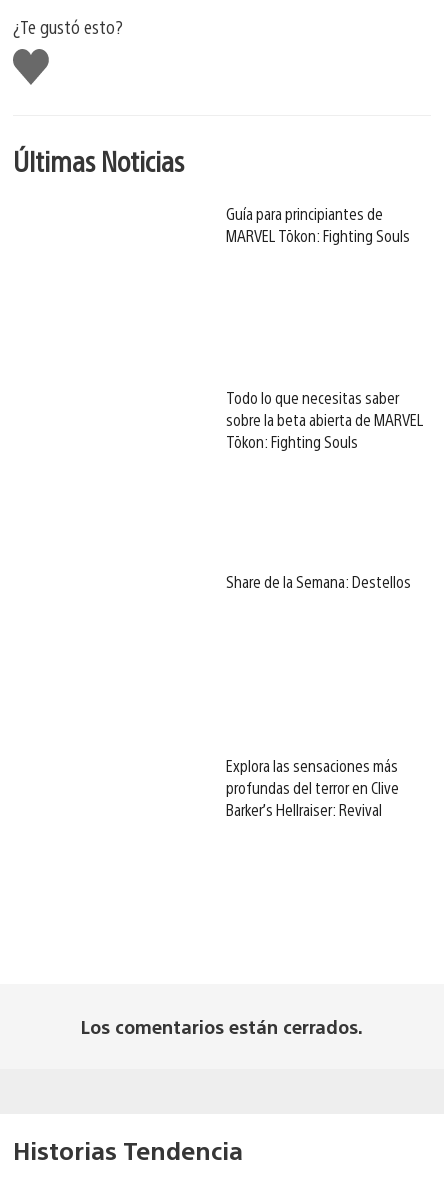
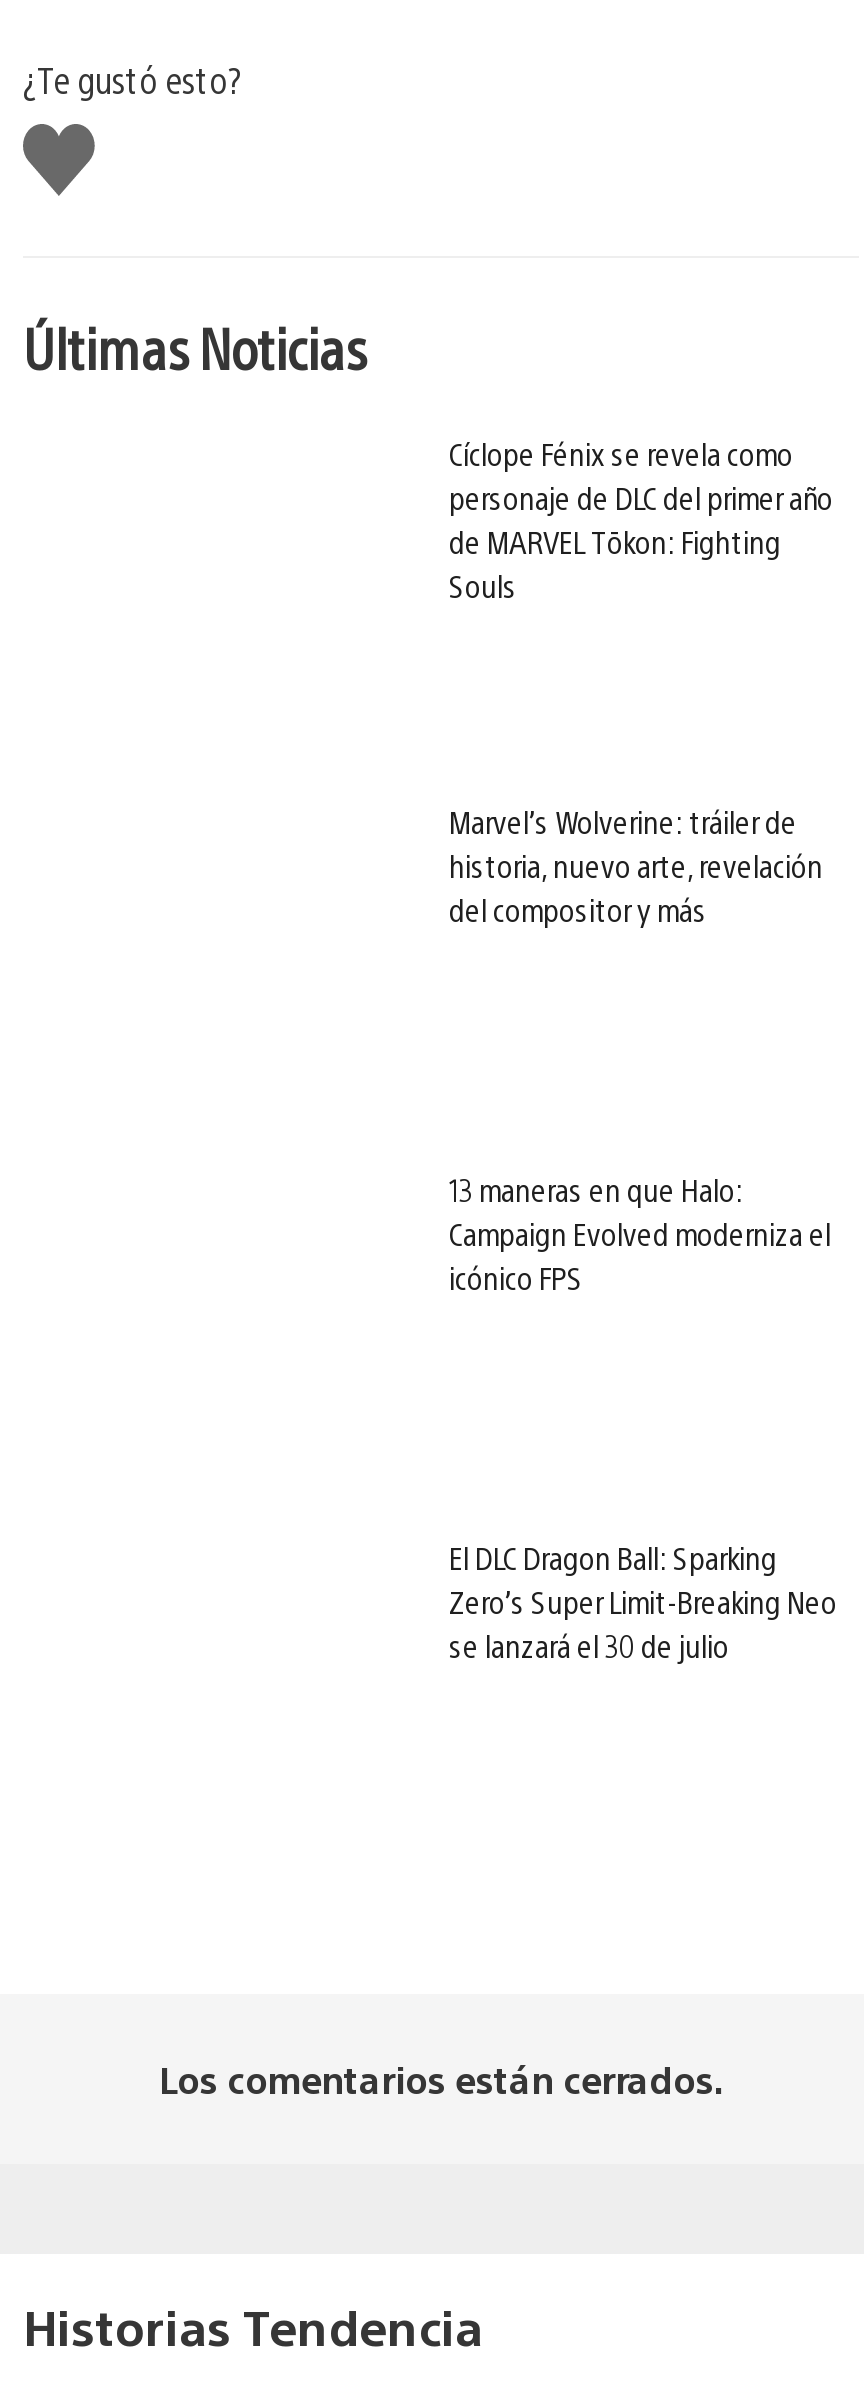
[226,203,410,246] Guía para principiantes de | MARVEL Tōkon: Fighting Souls -> [449,432,833,606] Cíclope Fénix se revela como | personaje de DLC del primer año | de MARVEL Tōkon: Fighting | Souls
[226,387,423,452] Todo lo que necesitas saber | sobre la beta abierta de MARVEL | Tōkon: Fighting Souls -> [449,800,823,930] Marvel’s Wolverine: tráiler de | historia, nuevo arte, revelación | del compositor y más
[226,571,411,592] Share de la Semana: Destellos -> [449,1168,831,1298] 13 maneras en que Halo: | Campaign Evolved moderniza el | icónico FPS
[226,755,399,820] Explora las sensaciones más | profundas del terror en Clive | Barker’s Hellraiser: Revival -> [449,1536,837,1666] El DLC Dragon Ball: Sparking | Zero’s Super Limit-Breaking Neo | se lanzará el 30 de julio

